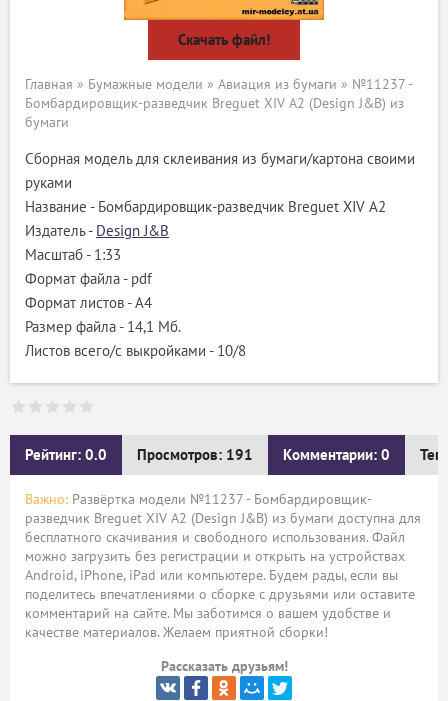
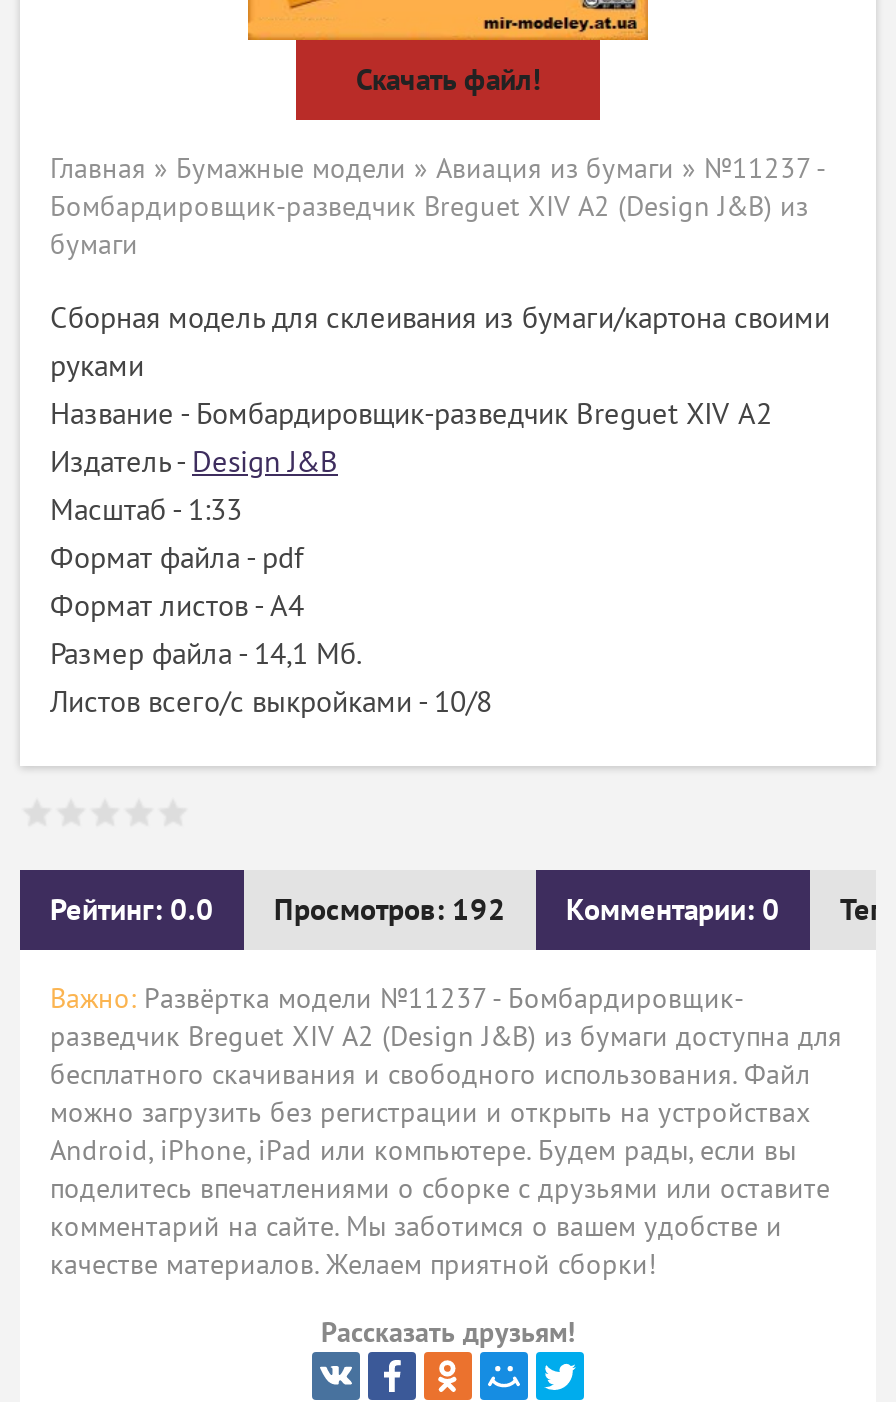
[137,446,253,464] Просмотров: 191 -> [274,891,506,927] Просмотров: 192

